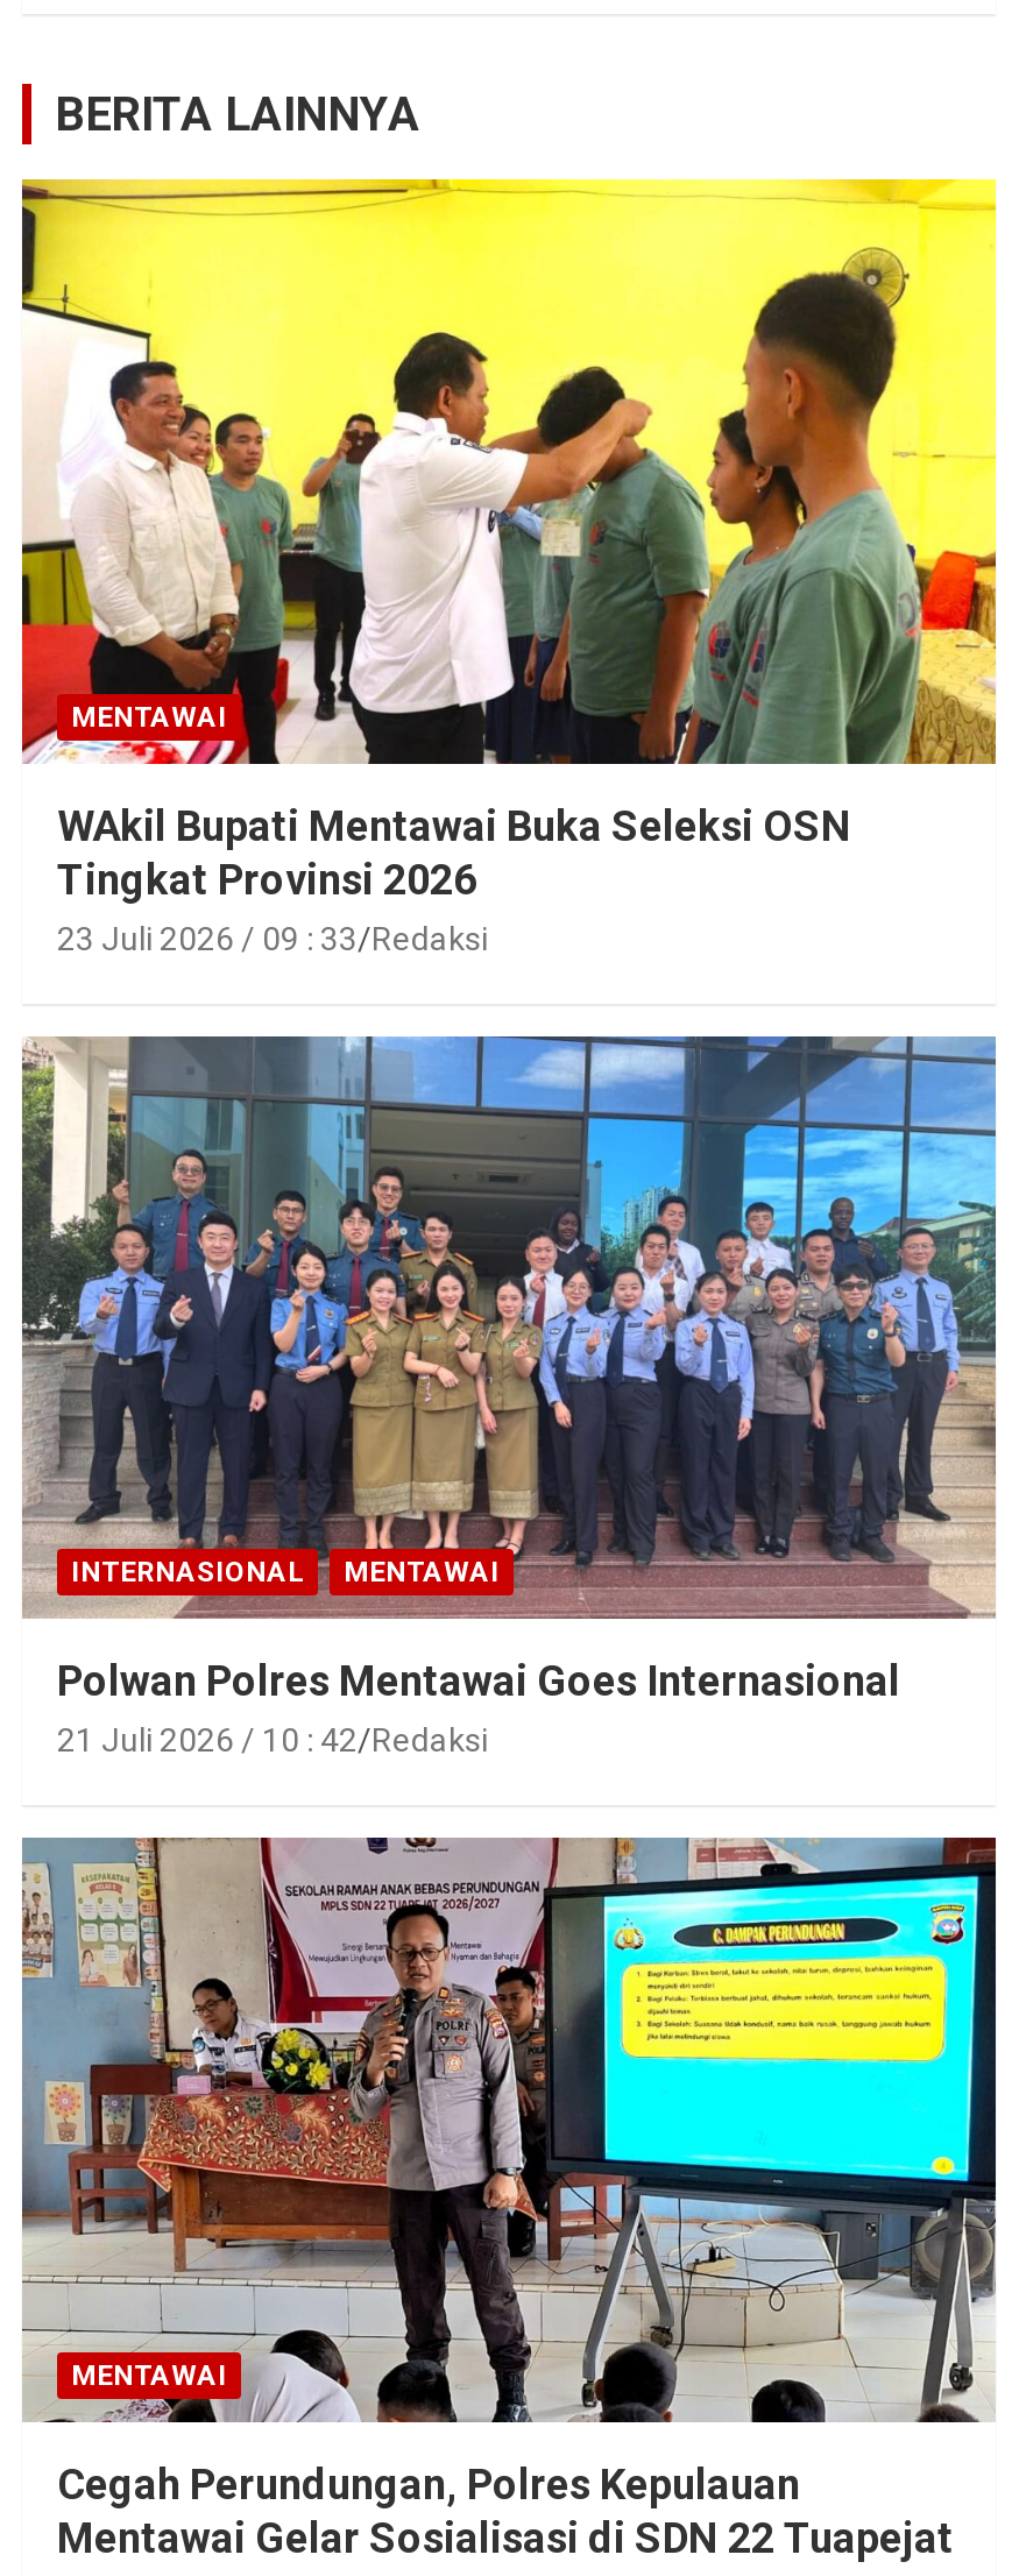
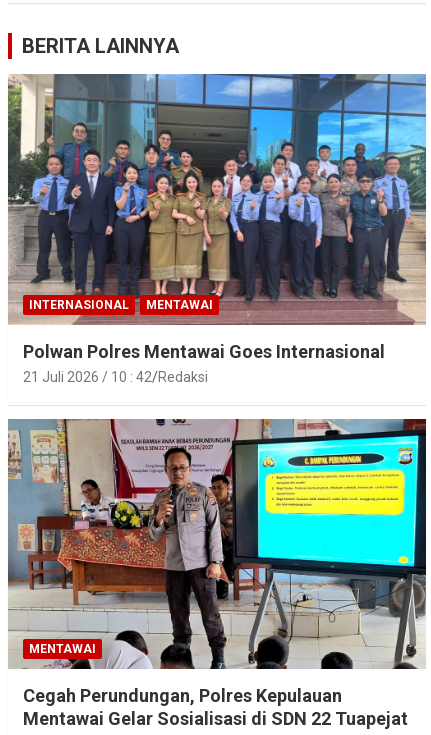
[20,177,998,957] [image] | MENTAWAI | WAkil Bupati Mentawai Buka Seleksi OSN | Tingkat Provinsi 2026 | 23 Juli 2026 / 09 : 33 Redaksi -> none

